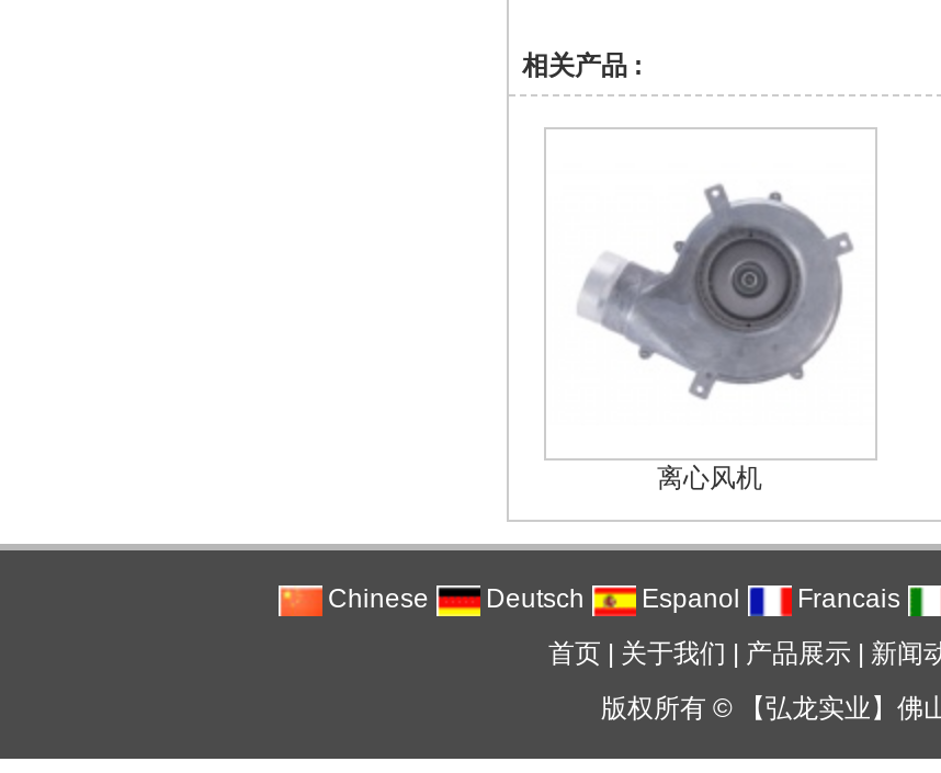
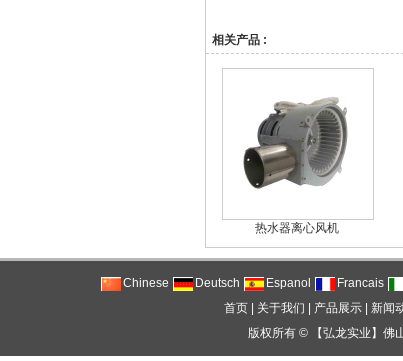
[577,182,855,493] [image] | 离心风机 -> [238,95,362,235] [image] | 热水器离心风机

